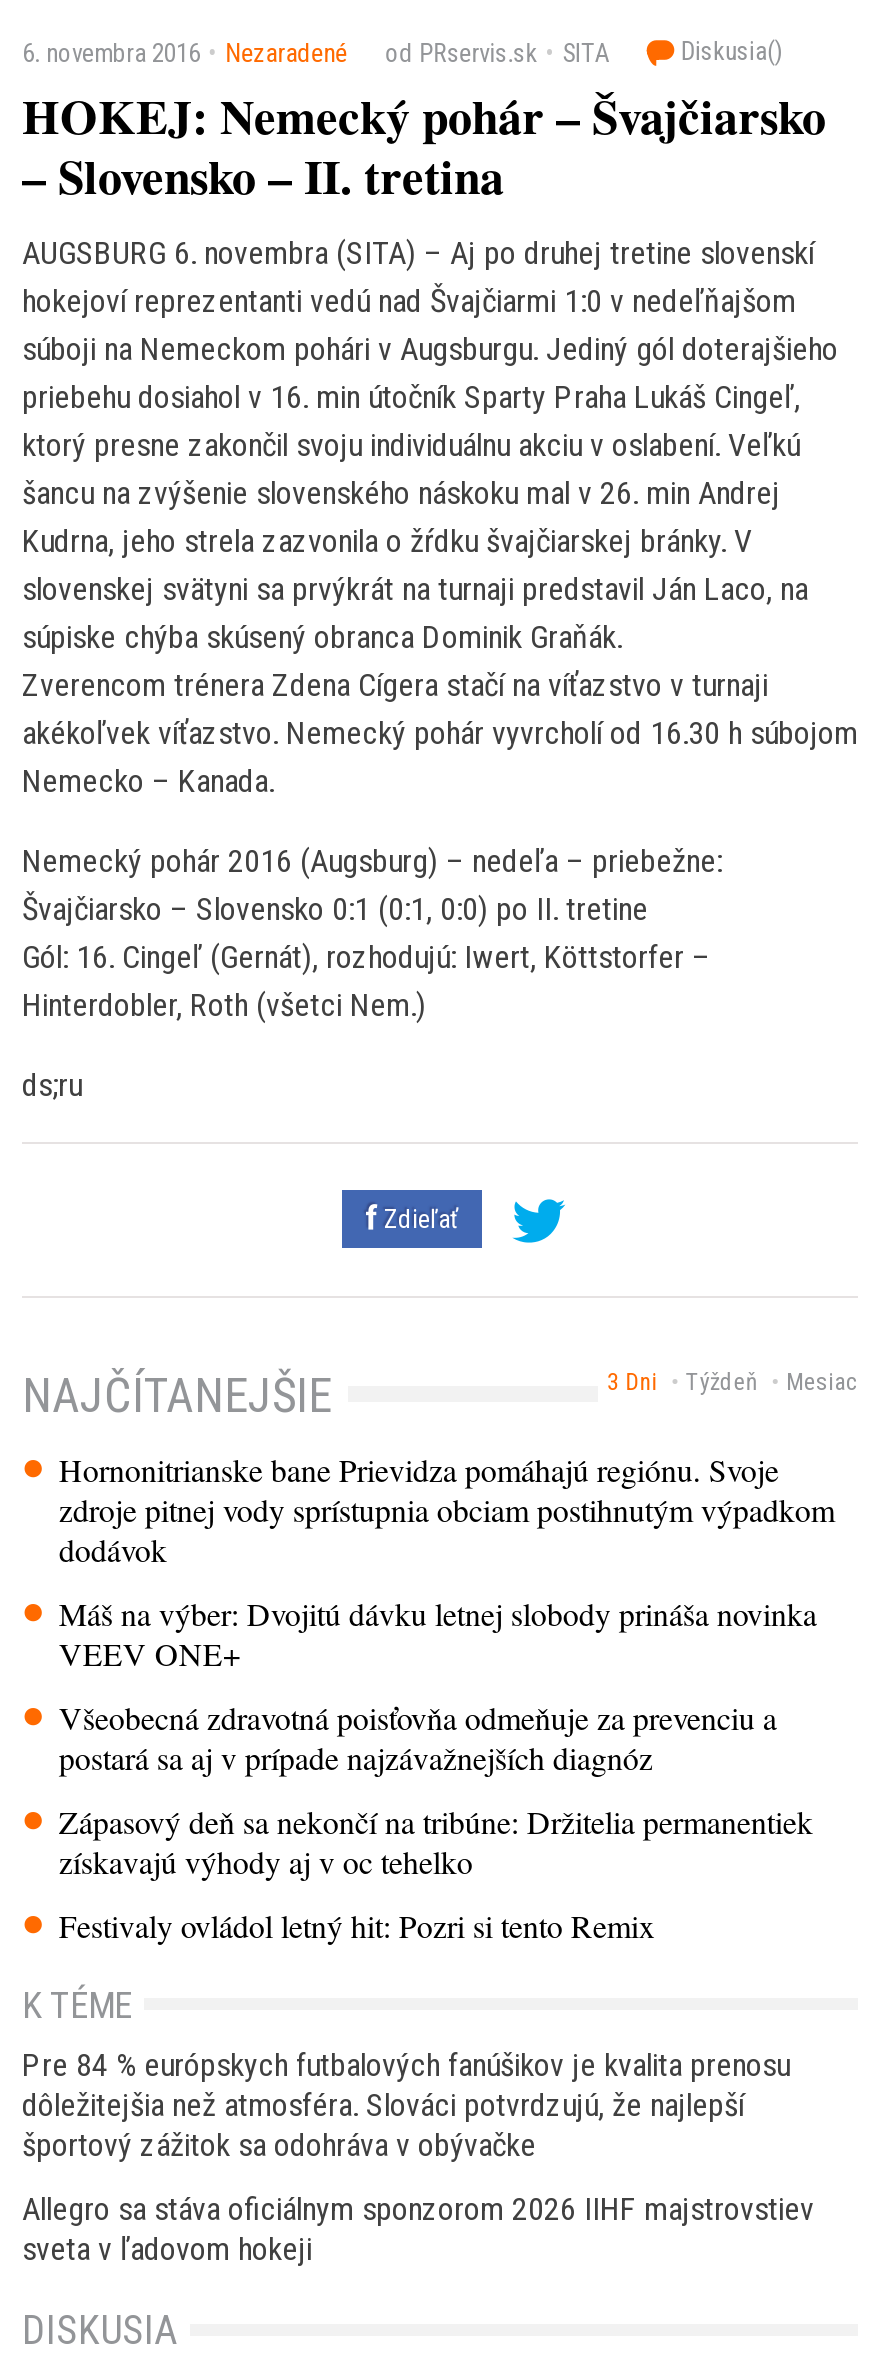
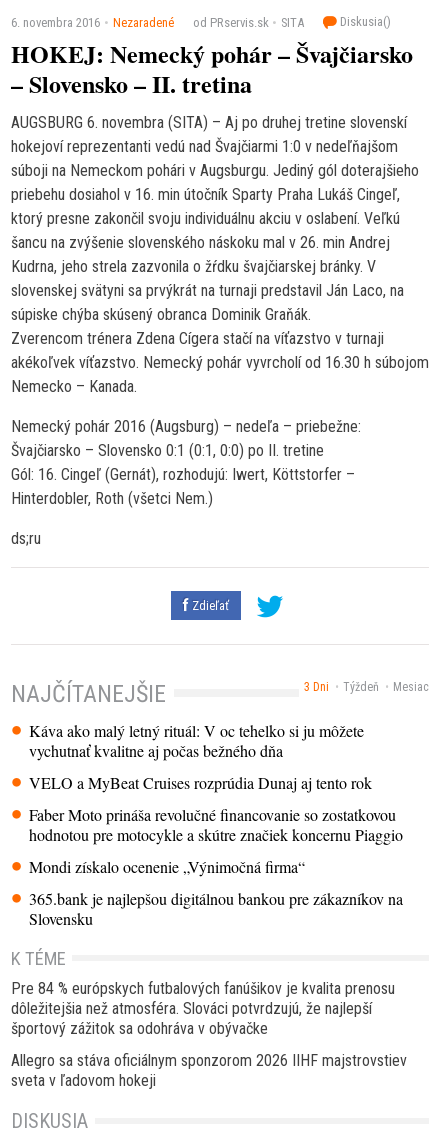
[59,1448,835,1570] Hornonitrianske bane Prievidza pomáhajú regiónu. Svoje | zdroje pitnej vody sprístupnia obciam postihnutým výpadkom | dodávok -> [29,720,364,761] Káva ako malý letný rituál: V oc tehelko si ju môžete | vychutnať kvalitne aj počas bežného dňa
[59,1592,817,1674] Máš na výber: Dvojitú dávku letnej slobody prináša novinka | VEEV ONE+ -> [29,772,372,793] VELO a MyBeat Cruises rozprúdia Dunaj aj tento rok
[59,1696,777,1778] Všeobecná zdravotná poisťovňa odmeňuje za prevenciu a | postará sa aj v prípade najzávažnejších diagnóz -> [29,804,403,845] Faber Moto prináša revolučné financovanie so zostatkovou | hodnotou pre motocykle a skútre značiek koncernu Piaggio
[59,1800,813,1882] Zápasový deň sa nekončí na tribúne: Držitelia permanentiek | získavajú výhody aj v oc tehelko -> [29,856,305,877] Mondi získalo ocenenie „Výnimočná firma“
[59,1904,655,1946] Festivaly ovládol letný hit: Pozri si tento Remix -> [29,888,403,929] 365.bank je najlepšou digitálnou bankou pre zákazníkov na | Slovensku

